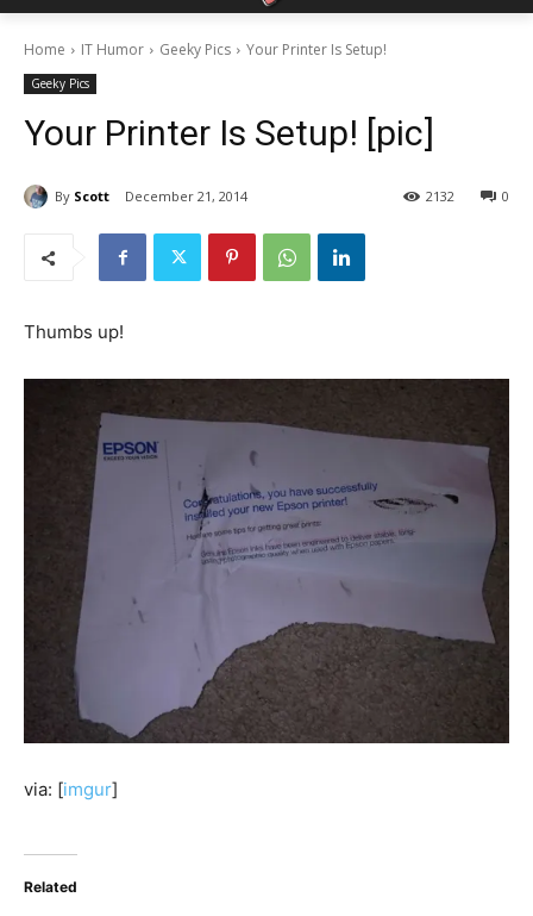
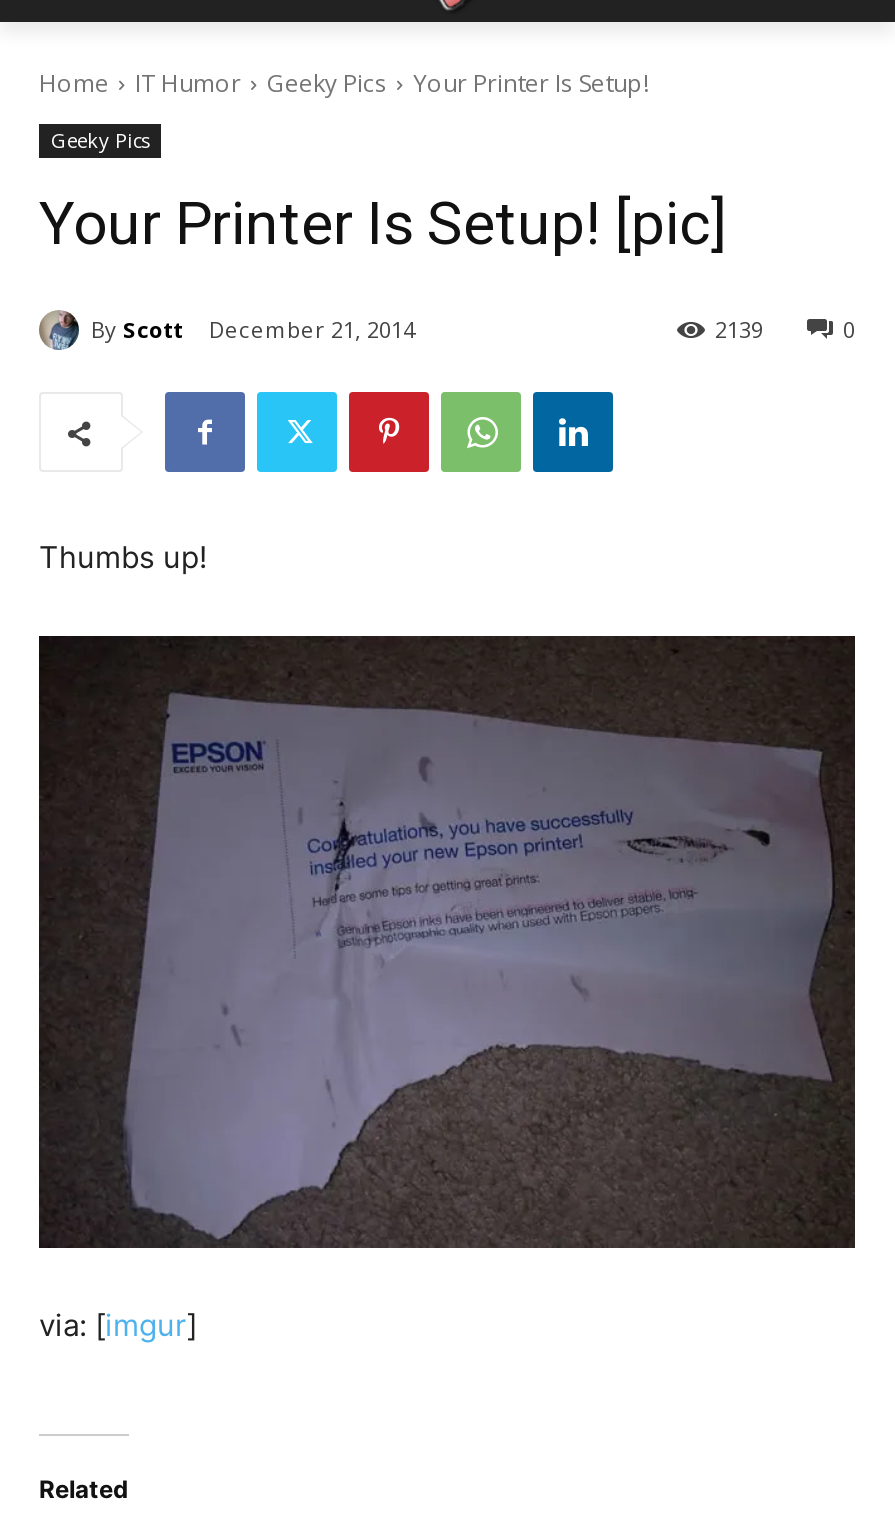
[426,187,454,205] 2132 -> [715,314,763,344] 2139

